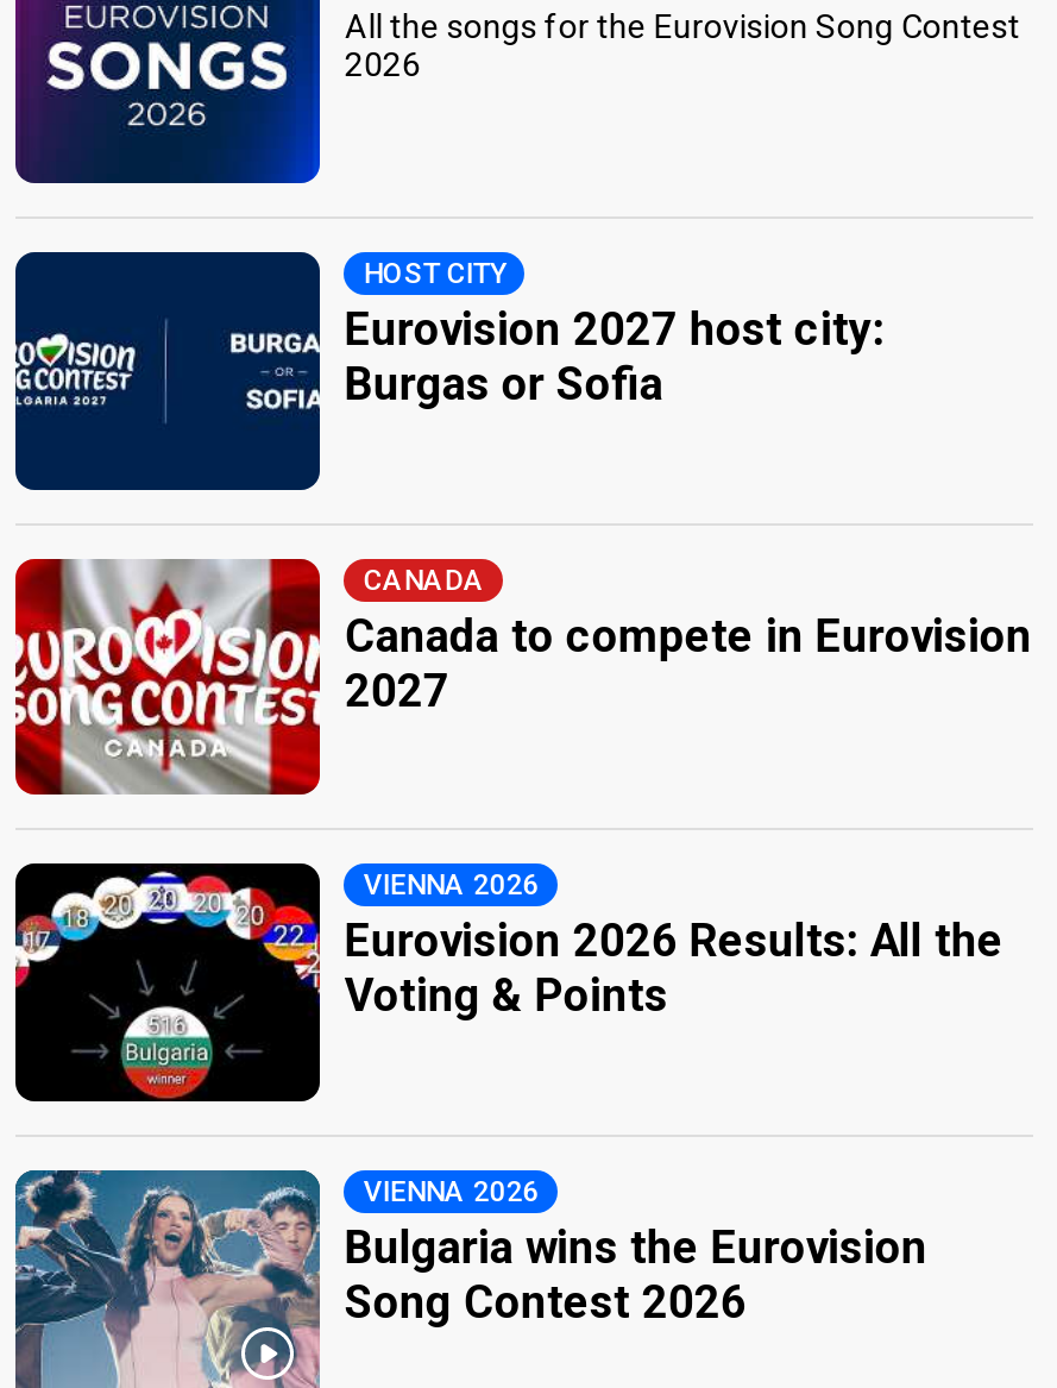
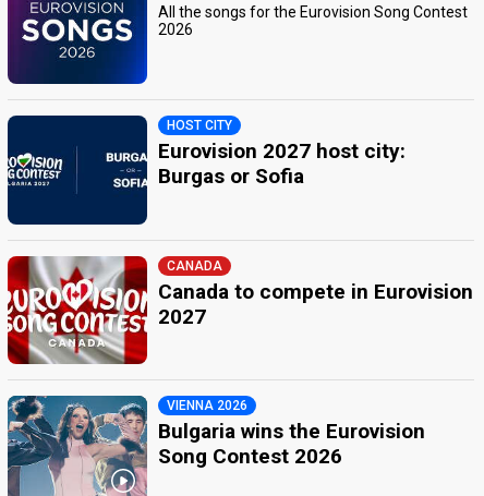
[13,863,1003,1106] [image] | Eurovision 2026 Results: All the | Voting & Points -> none
[364,1174,540,1207] VIENNA 2026 -> none

